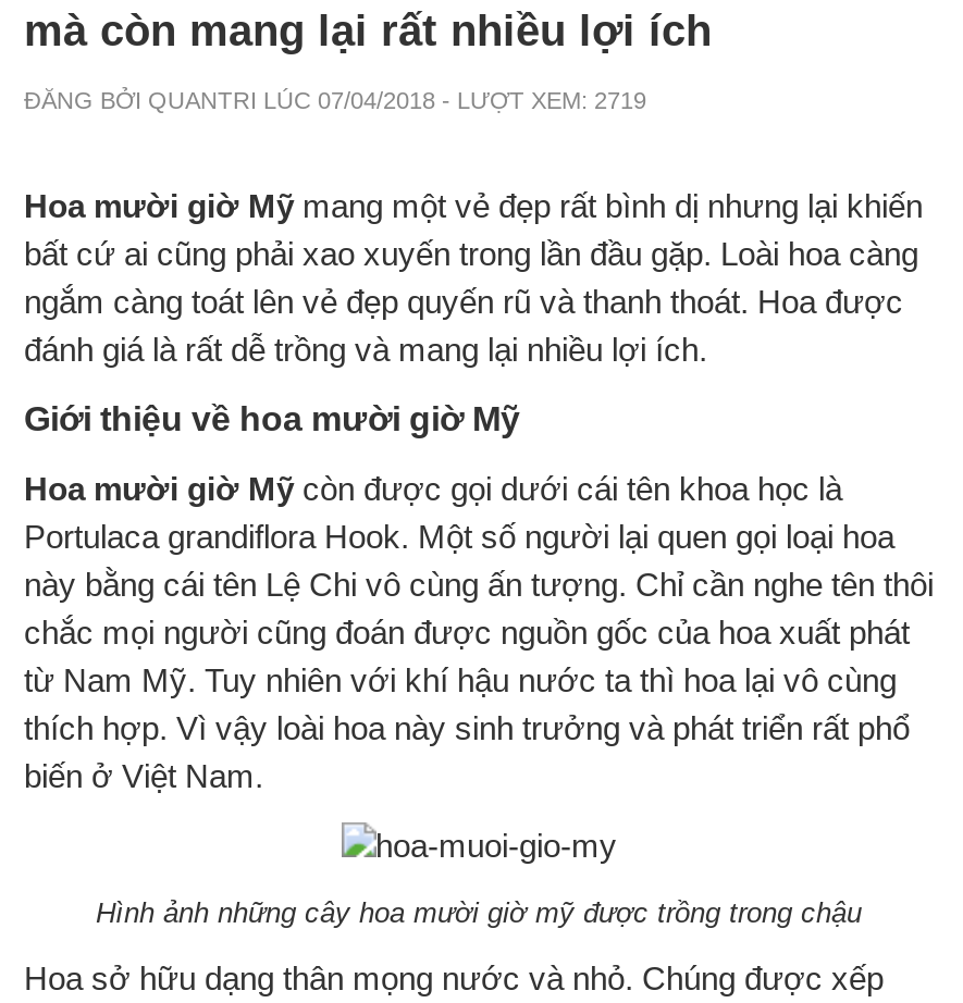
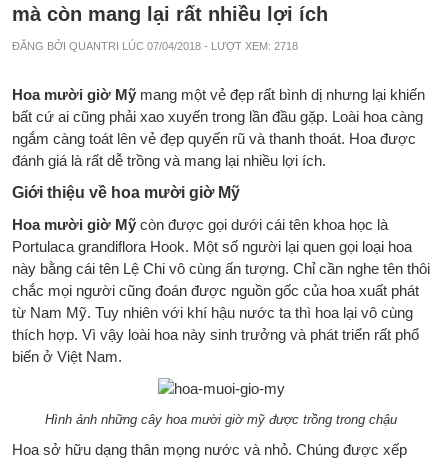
[24,87,646,113] ĐĂNG BỞI QUANTRI LÚC 07/04/2018 - LƯỢT XEM: 2719 -> [12,40,298,52] ĐĂNG BỞI QUANTRI LÚC 07/04/2018 - LƯỢT XEM: 2718

